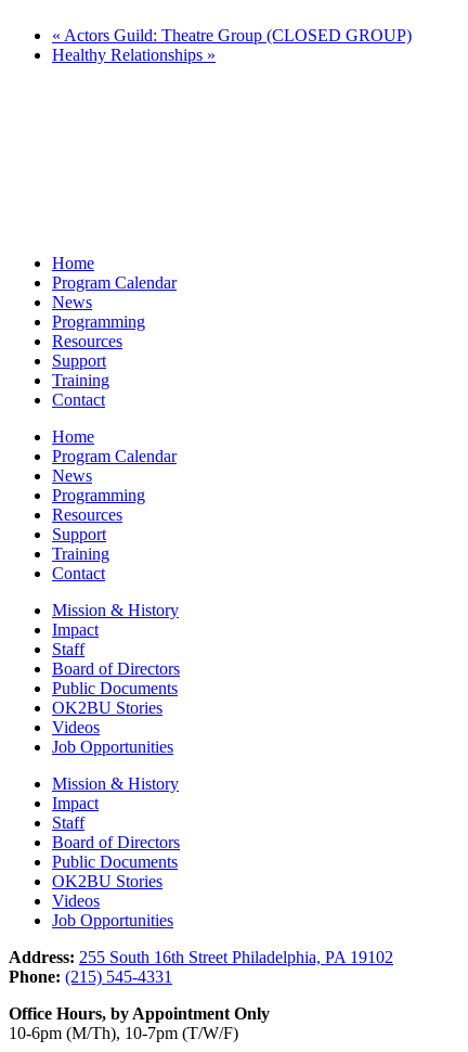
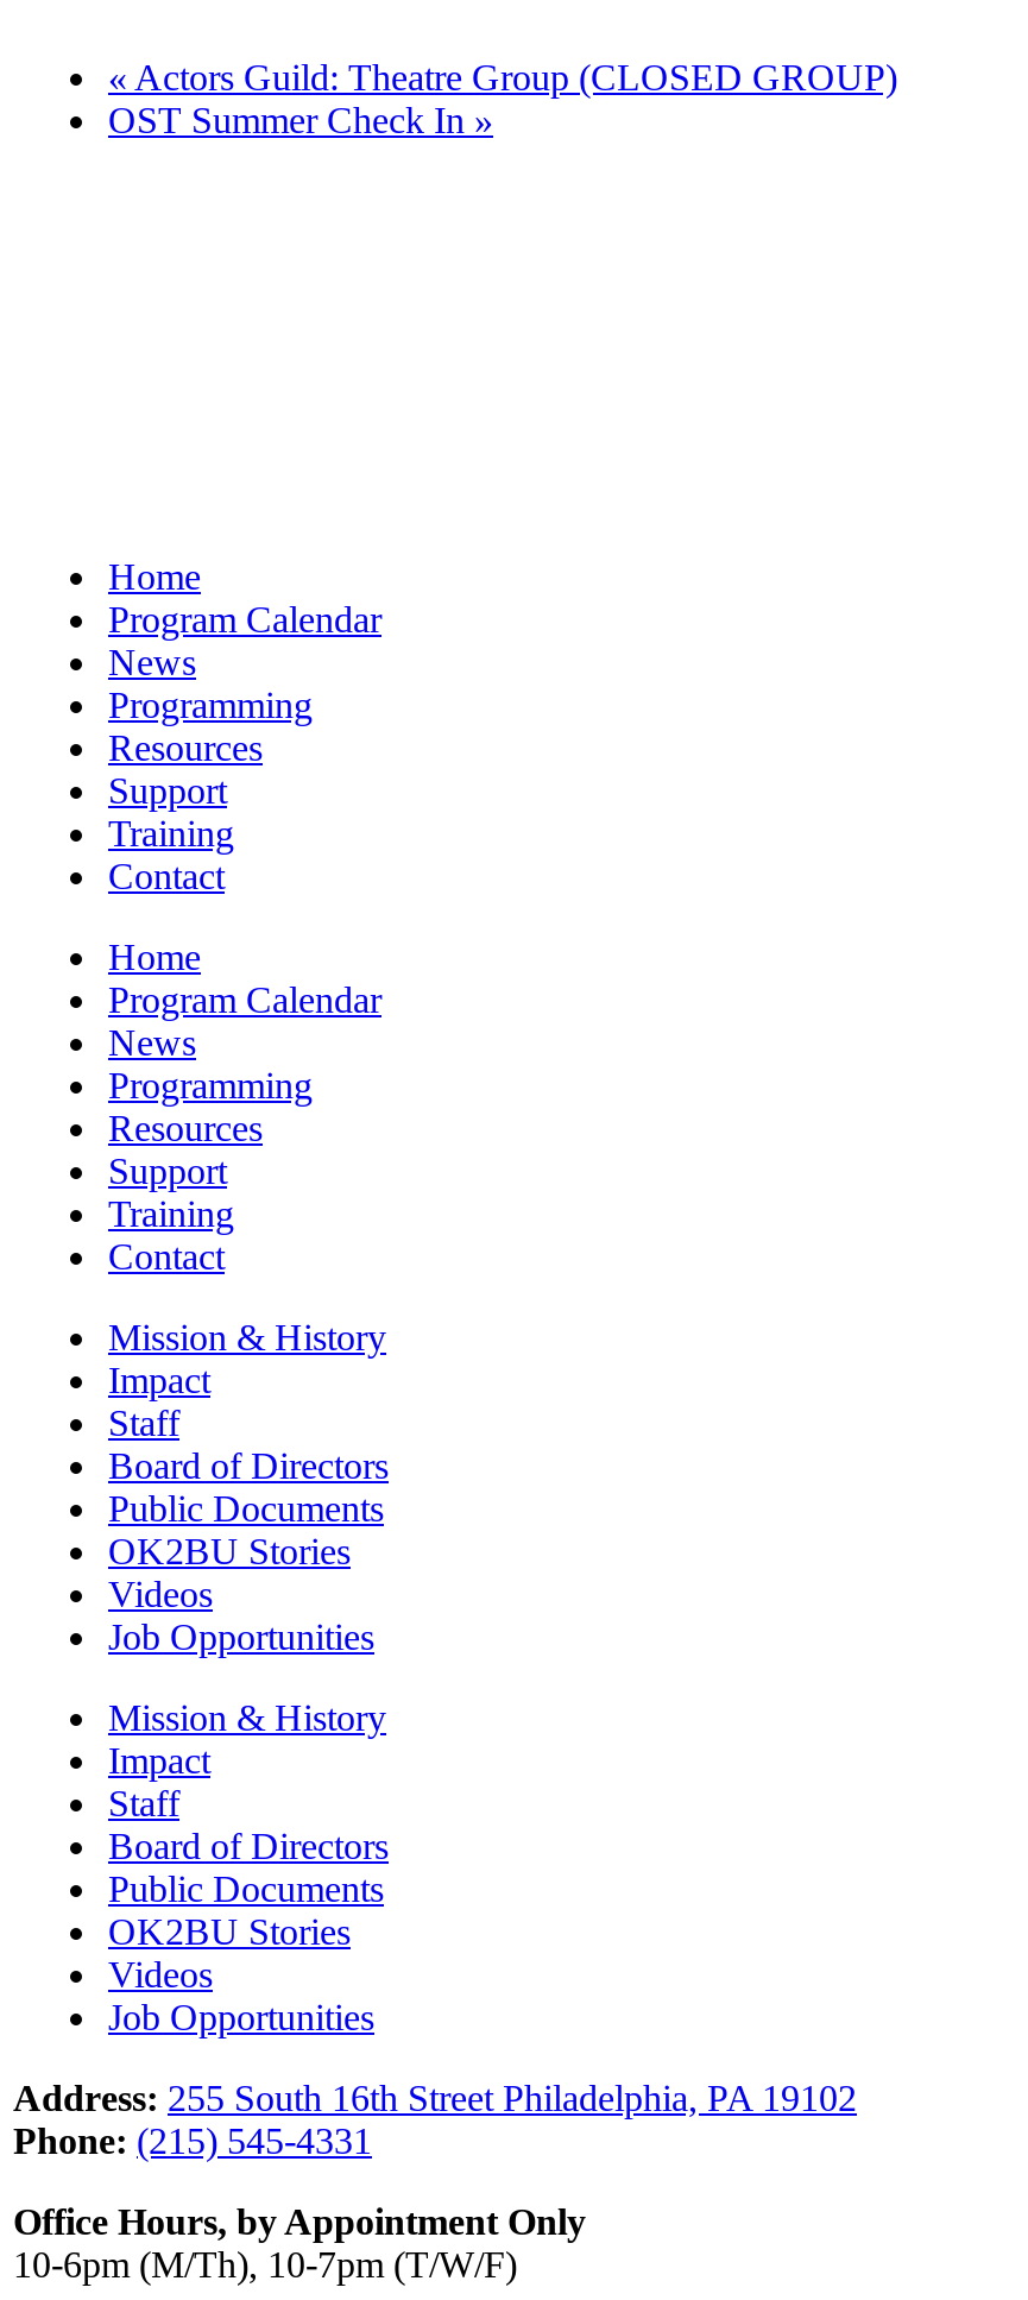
[52,45,216,64] Healthy Relationships» -> [108,99,493,140] OST Summer Check In»

